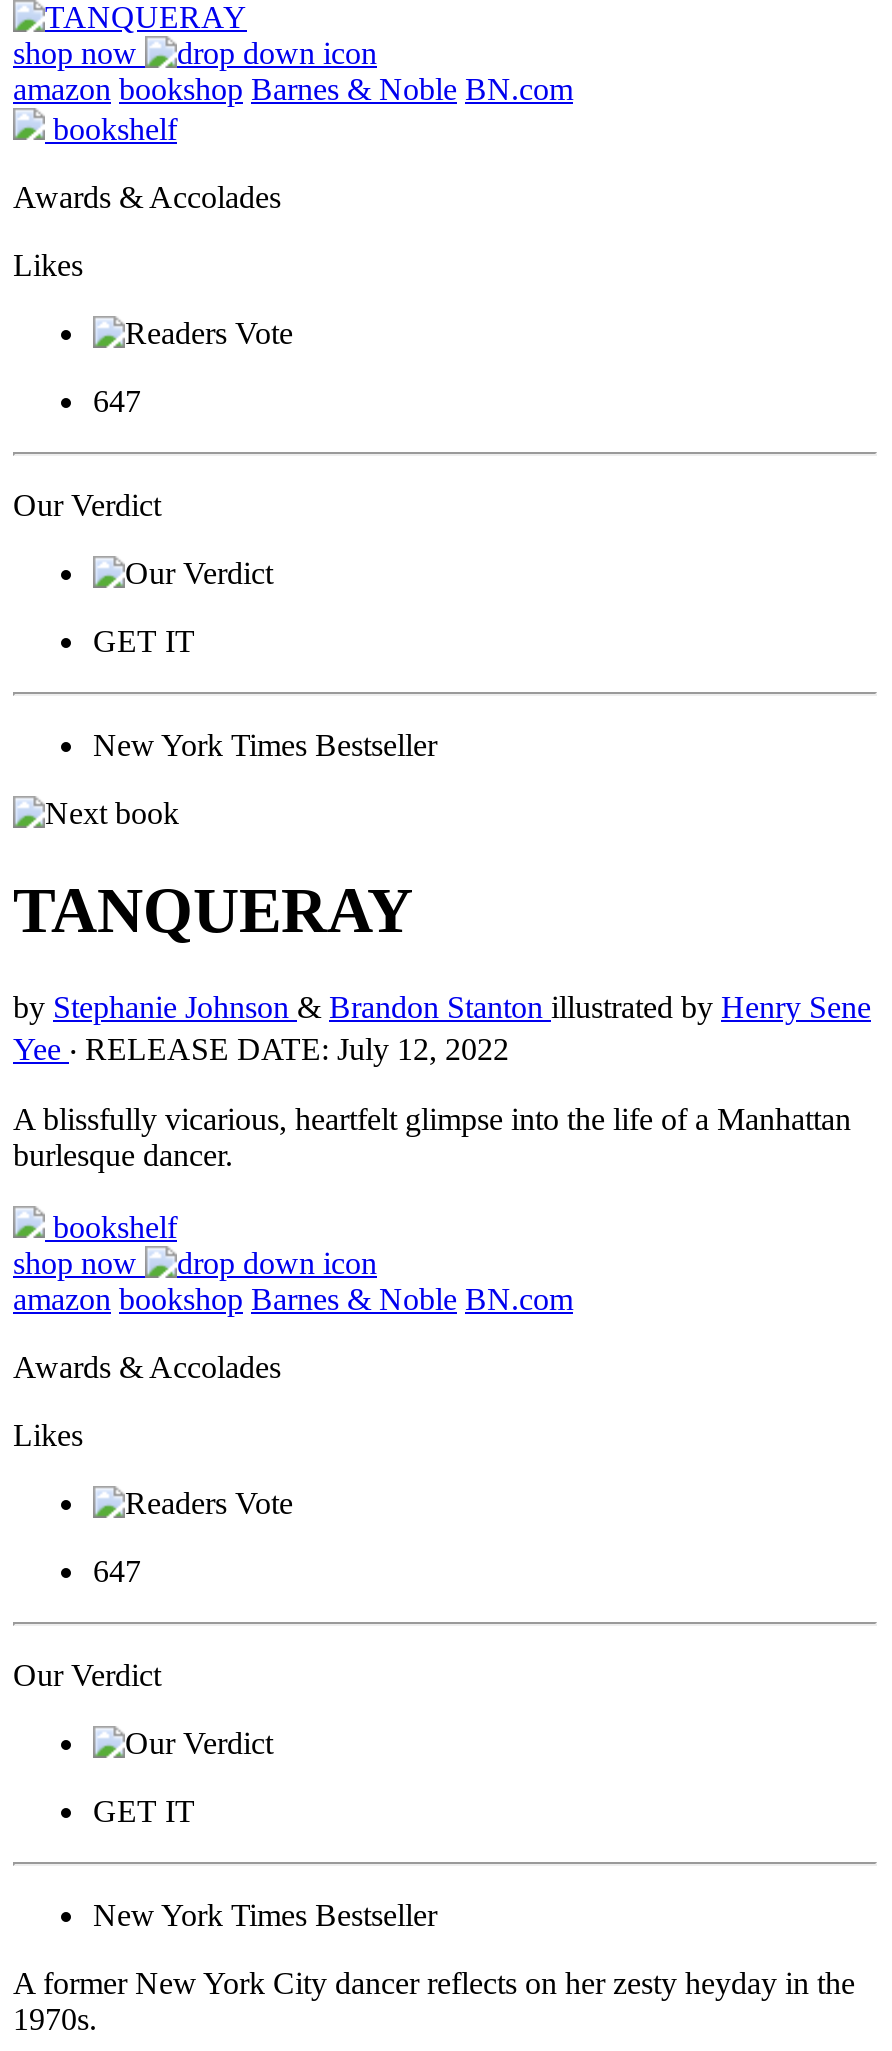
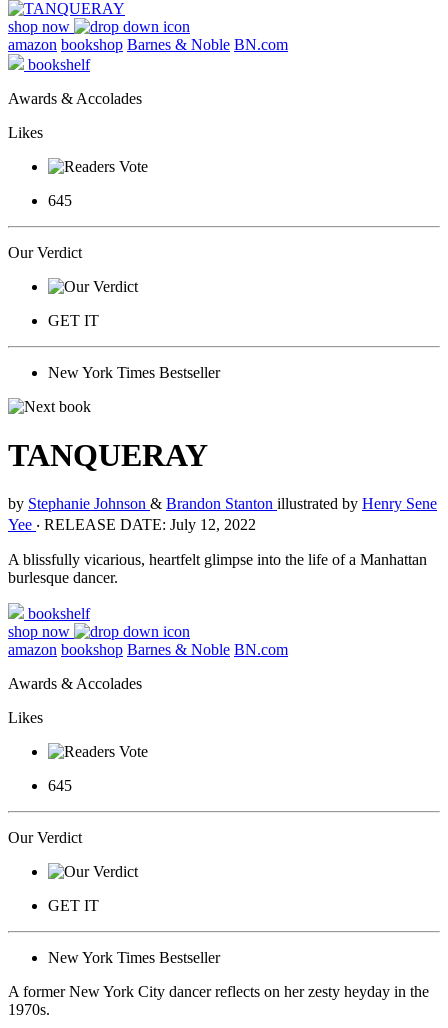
[93,383,141,417] 647 -> [48,192,72,209] 645
[93,1555,141,1589] 647 -> [48,777,72,794] 645

